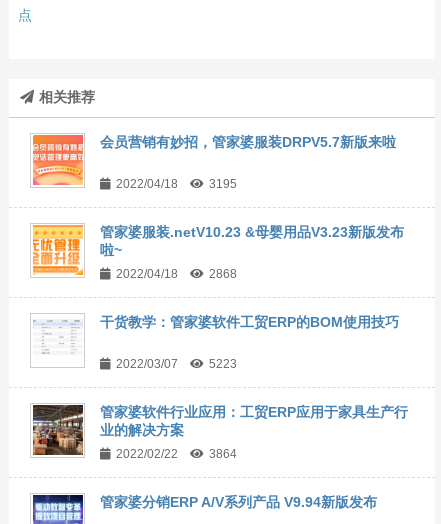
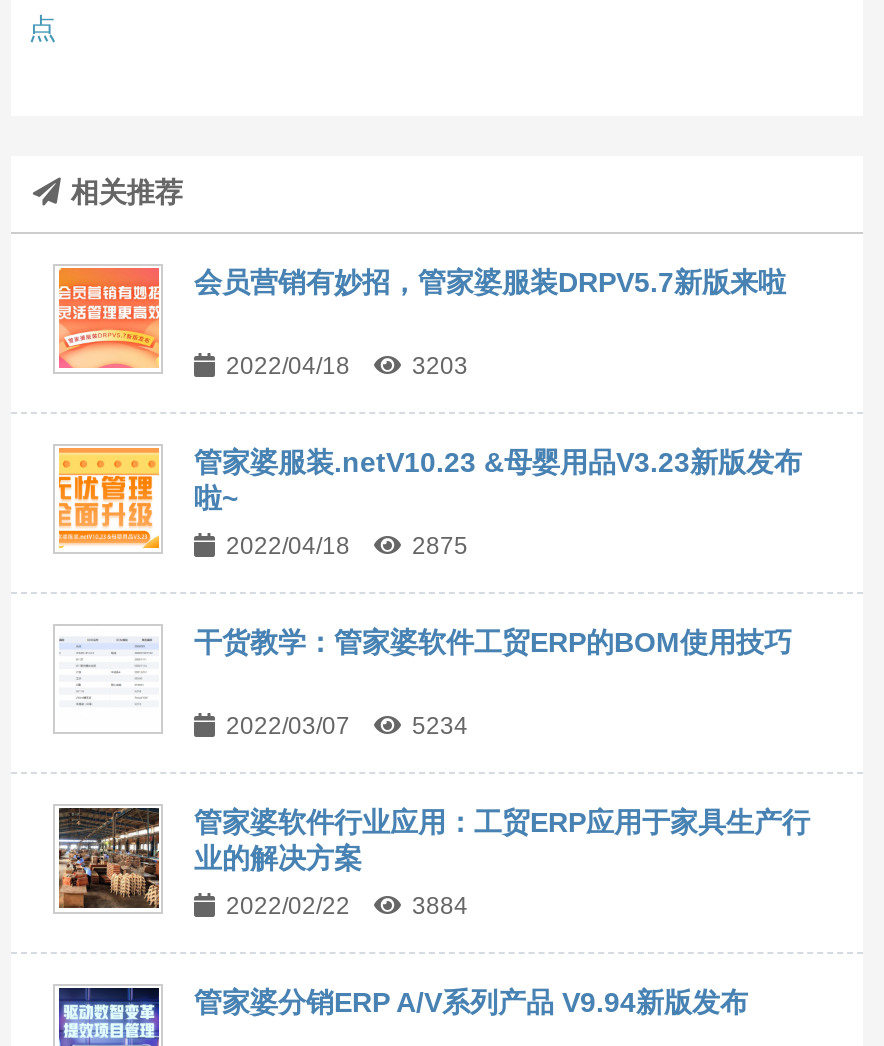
[209,177,237,191] 3195 -> [412,351,468,379] 3203
[209,267,237,281] 2868 -> [412,531,468,559] 2875
[209,357,237,371] 5223 -> [412,711,468,739] 5234
[209,447,237,461] 3864 -> [412,891,468,919] 3884

